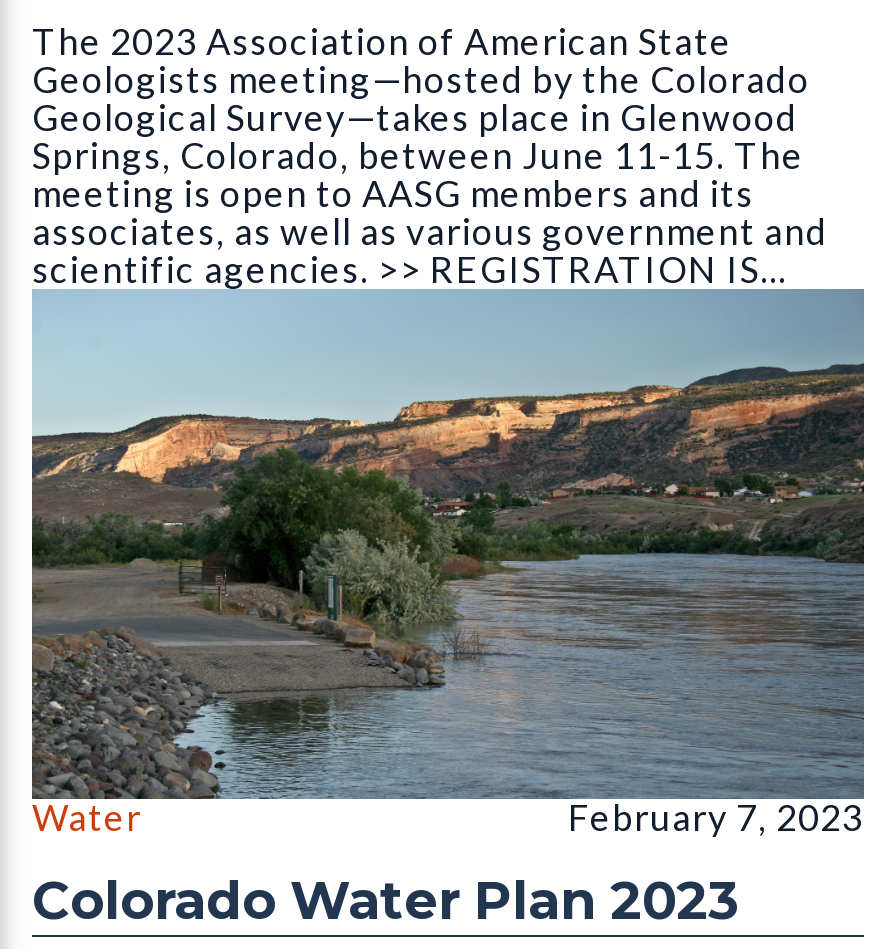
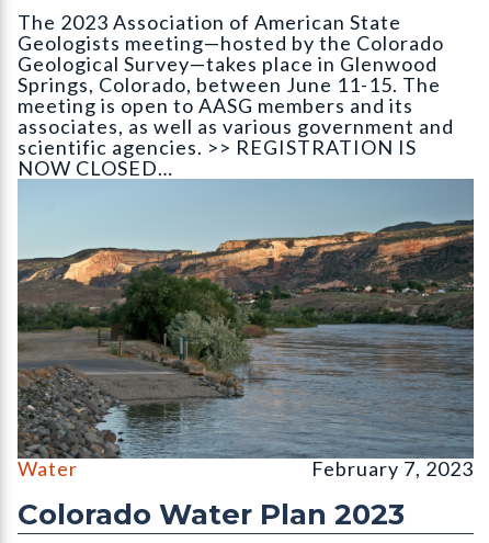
[32,247,788,291] scientific agencies. >> REGISTRATION IS… -> [18,135,417,180] scientific agencies. >> REGISTRATION IS | NOW CLOSED…

